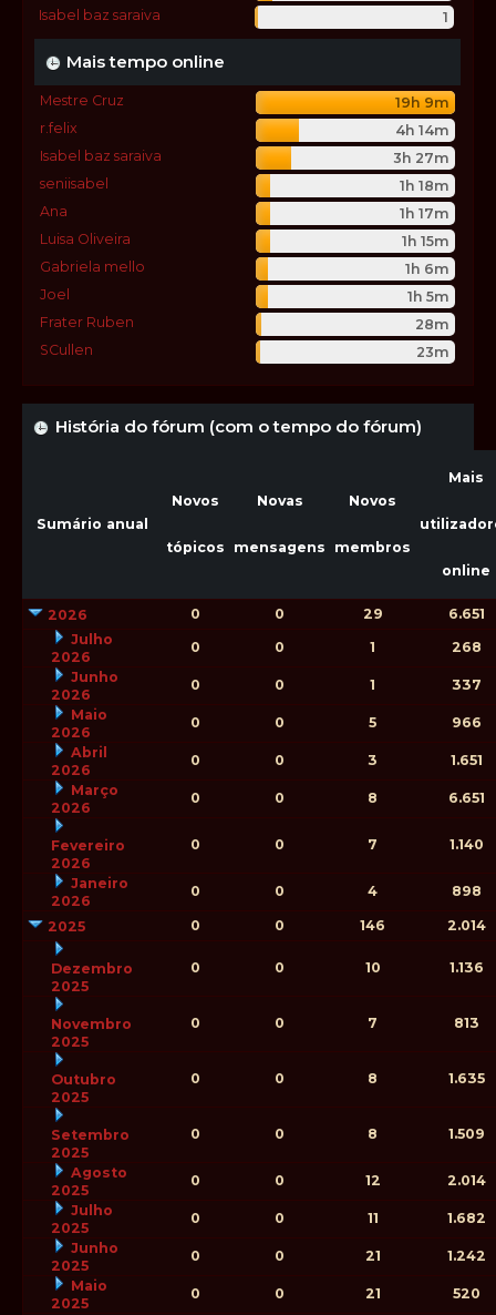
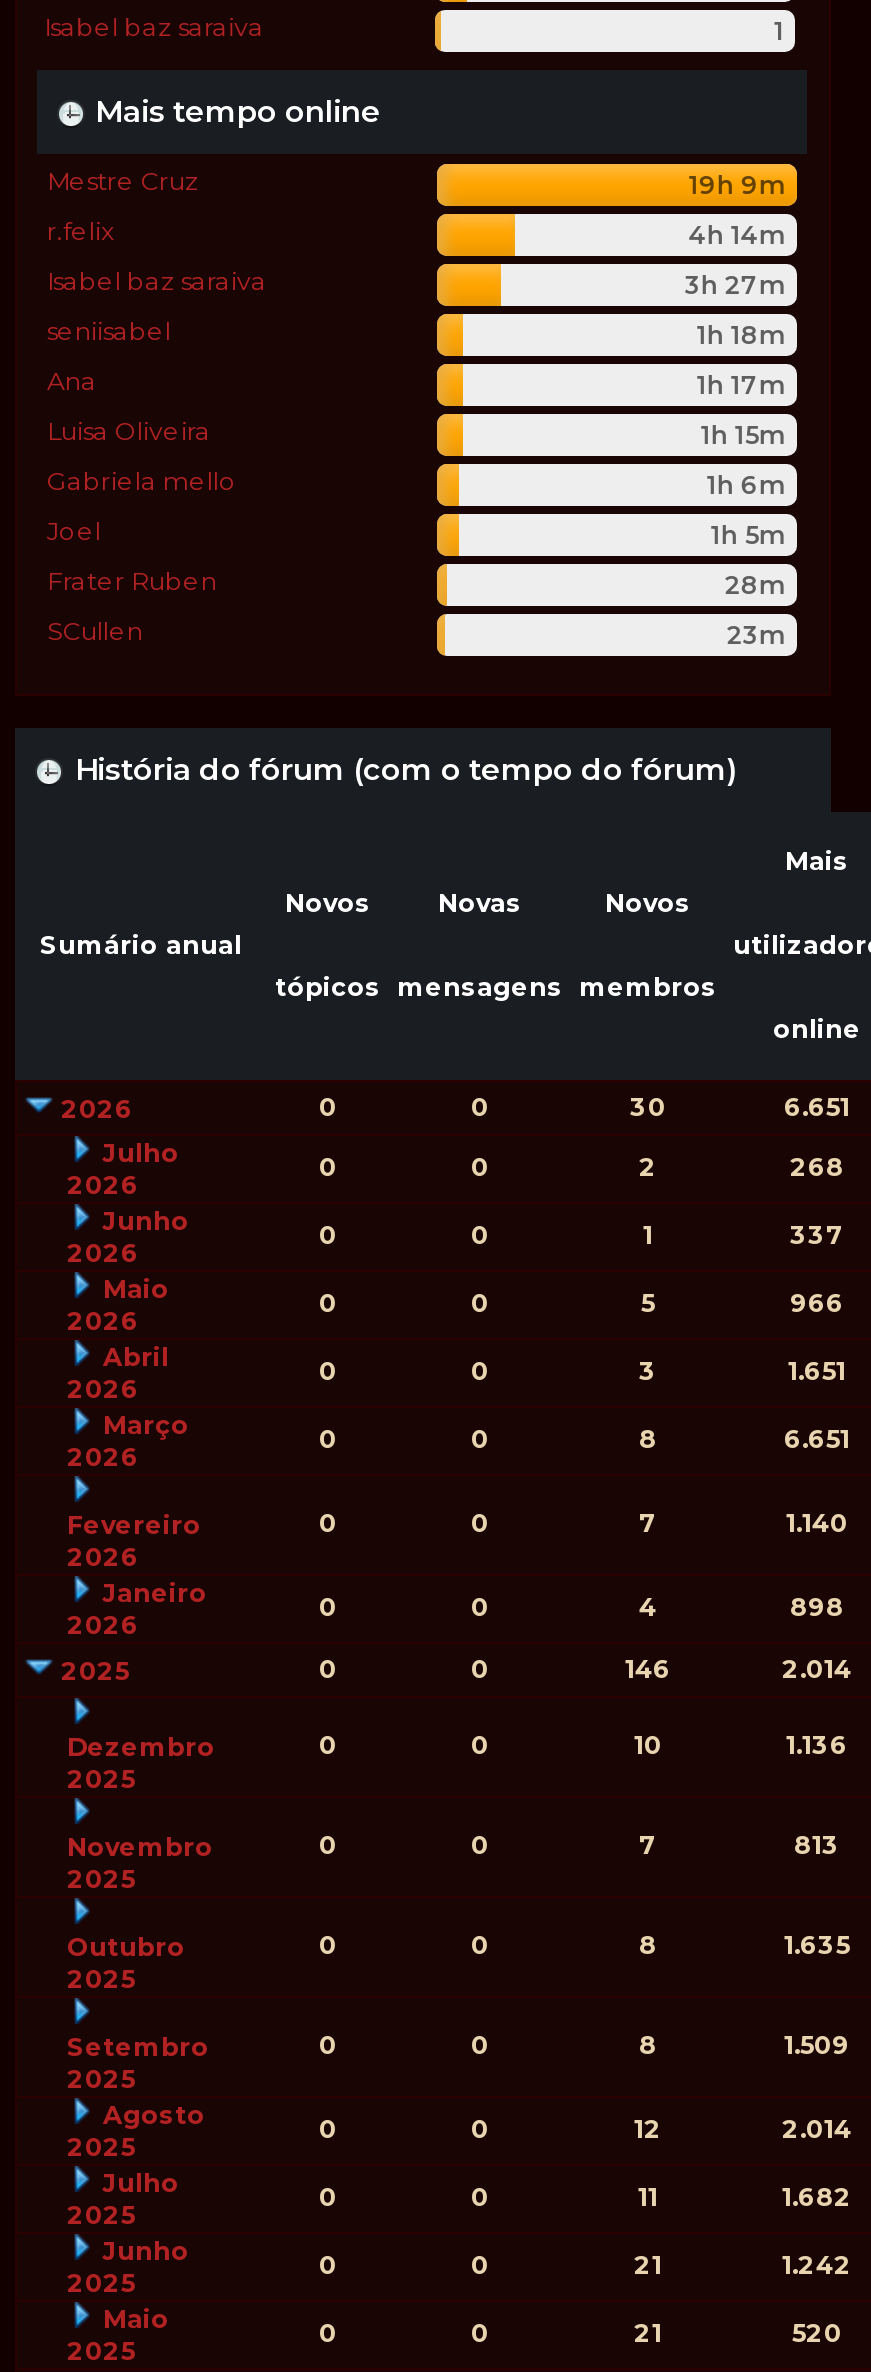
[363,606,383,622] 29 -> [630,1093,666,1123] 30
[370,639,375,656] 1 -> [639,1153,657,1183] 2

